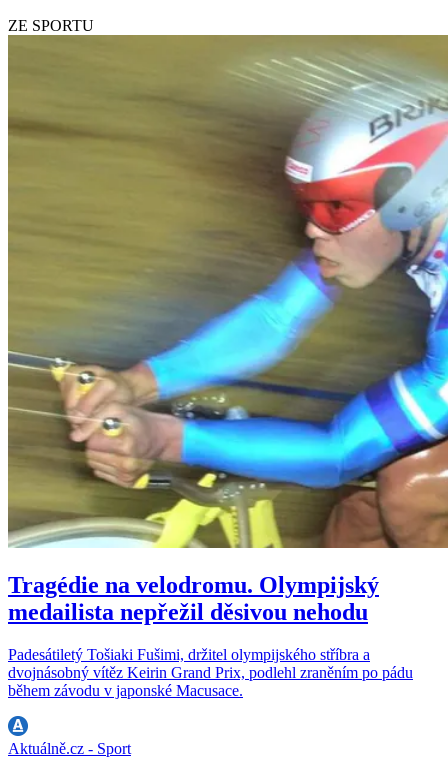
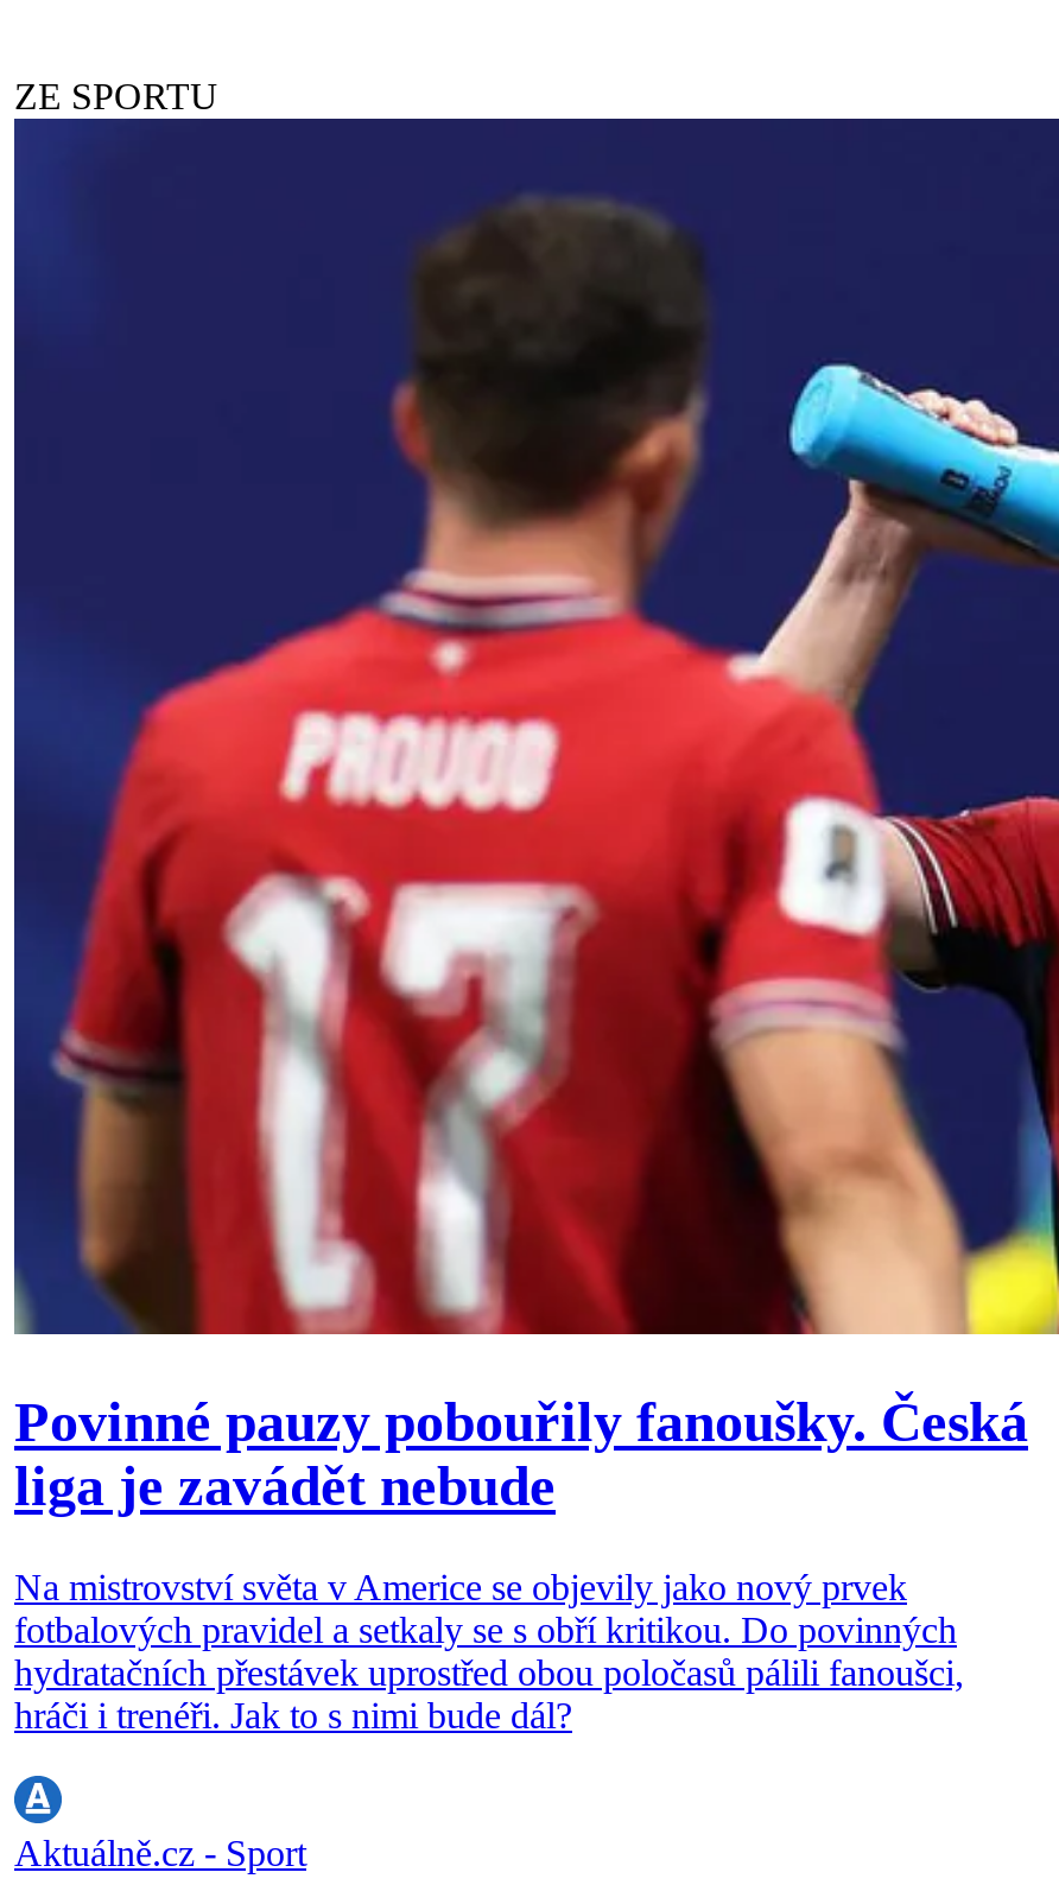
[7,34,445,625] [image] | Tragédie na velodromu. Olympijský | medailista nepřežil děsivou nehodu -> [12,116,1052,1516] [image] | Povinné pauzy pobouřily fanoušky. Česká | liga je zavádět nebude
[8,646,413,699] Padesátiletý Tošiaki Fušimi, držitel olympijského stříbra a | dvojnásobný vítěz Keirin Grand Prix, podlehl zraněním po pádu | během závodu v japonské Macusace. -> [14,1566,964,1734] Na mistrovství světa v Americe se objevily jako nový prvek | fotbalových pravidel a setkaly se s obří kritikou. Do povinných | hydratačních přestávek uprostřed obou poločasů pálili fanoušci, | hráči i trenéři. Jak to s nimi bude dál?

